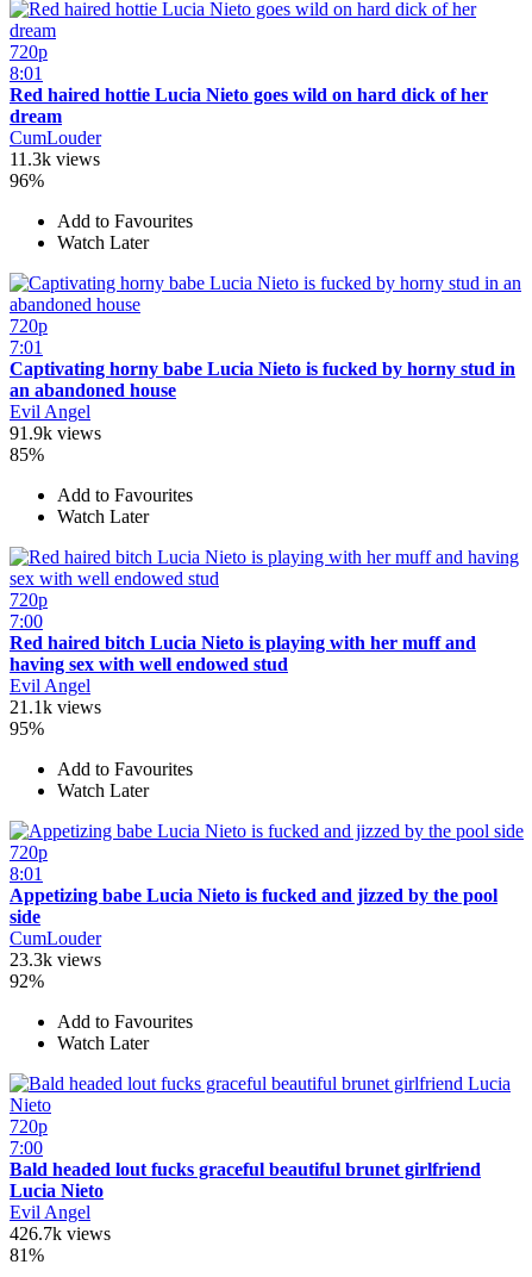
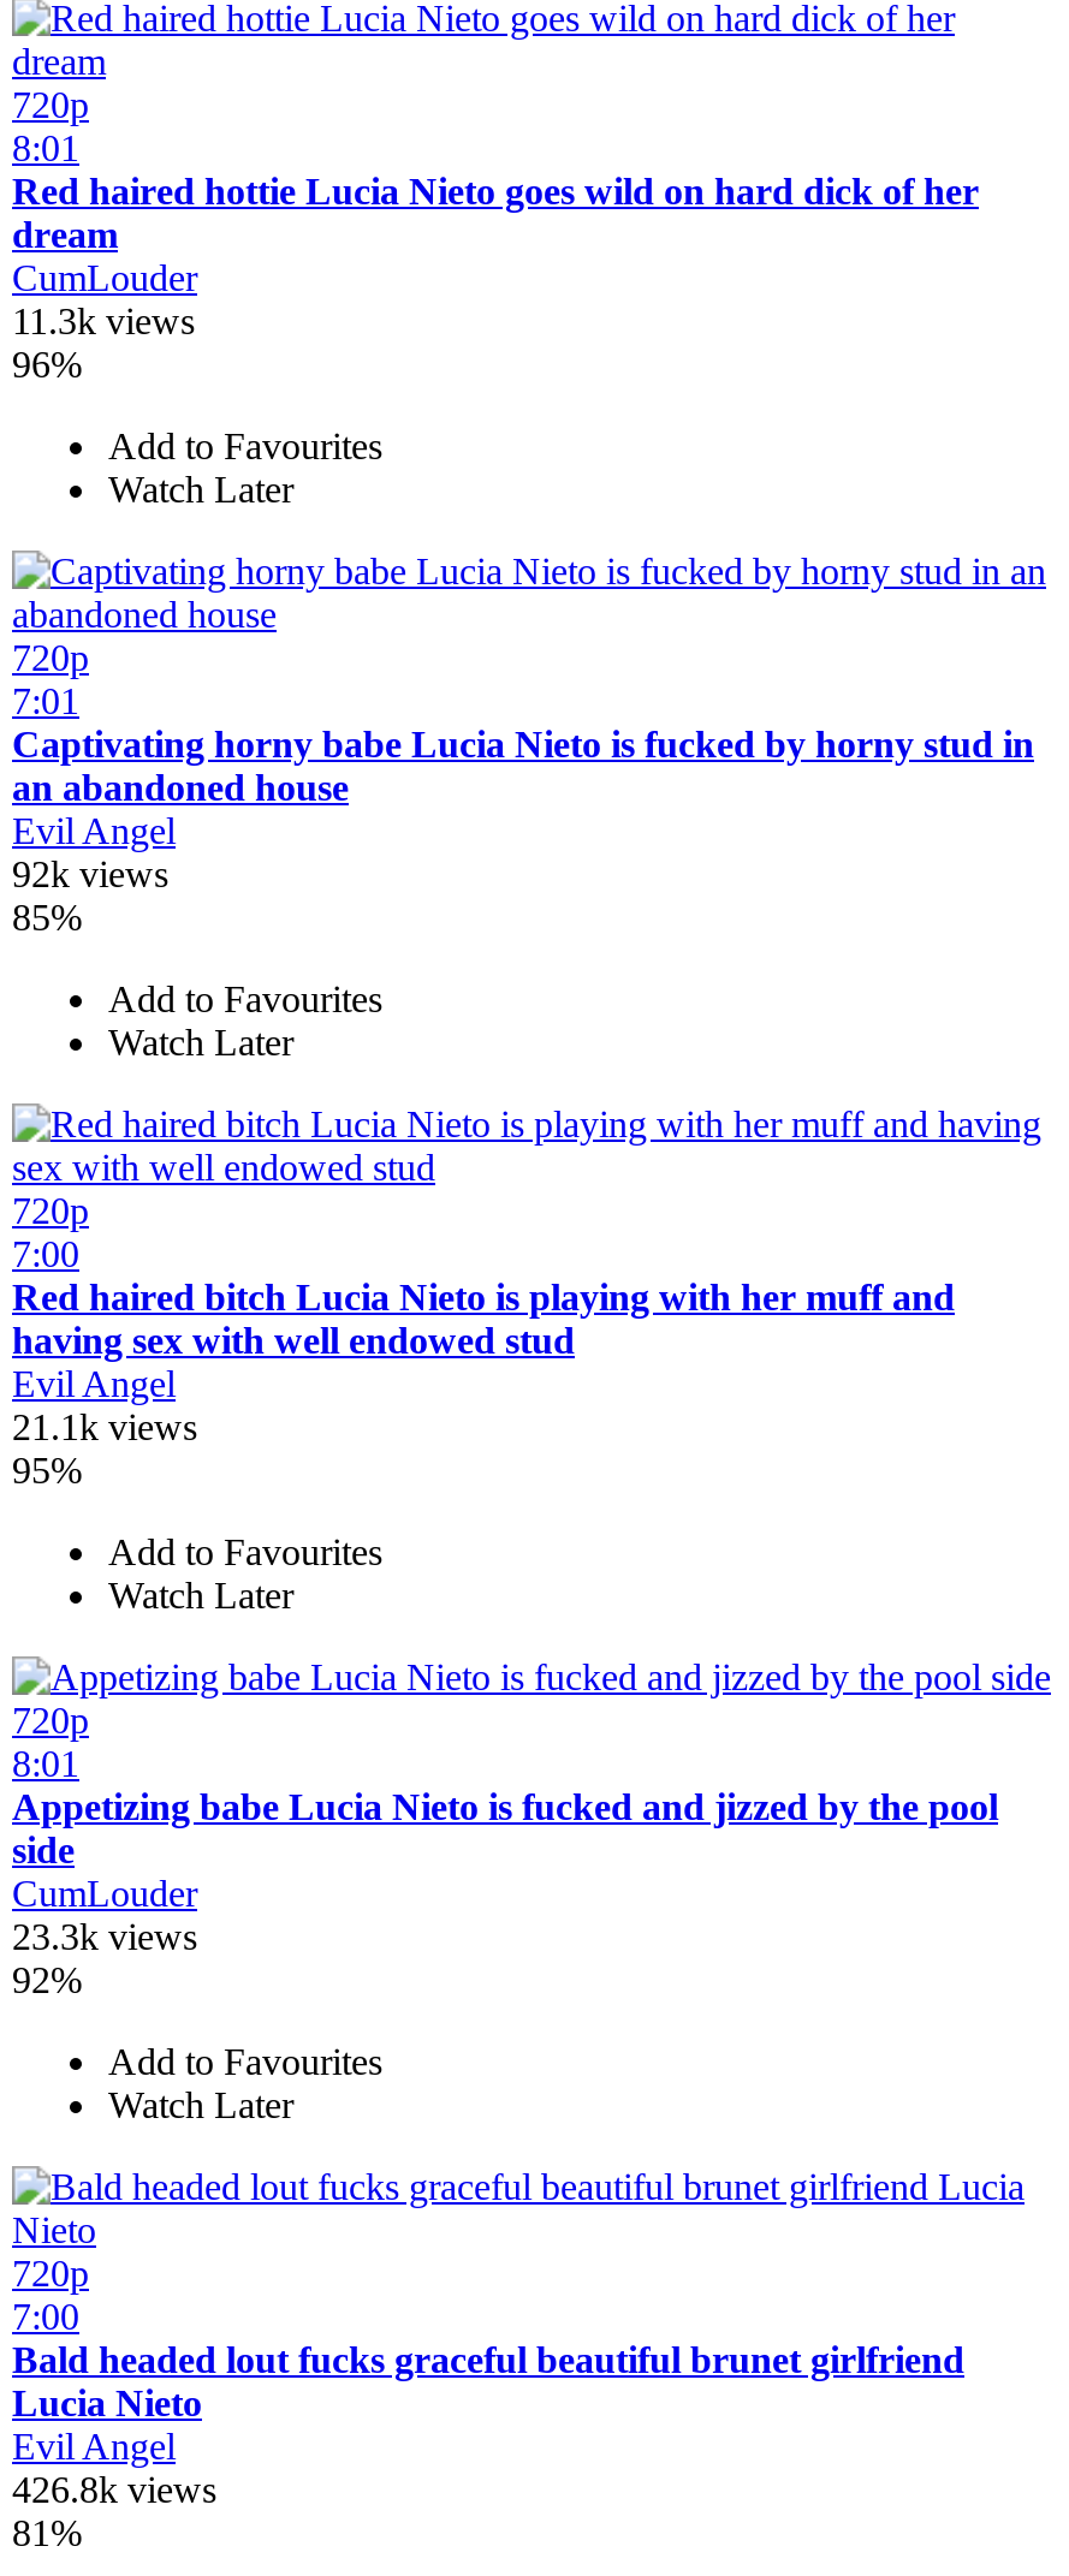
[10,423,101,443] 91.9k views -> [12,853,168,894] 92k views
[10,1223,111,1244] 426.7k views -> [12,2469,216,2510] 426.8k views

